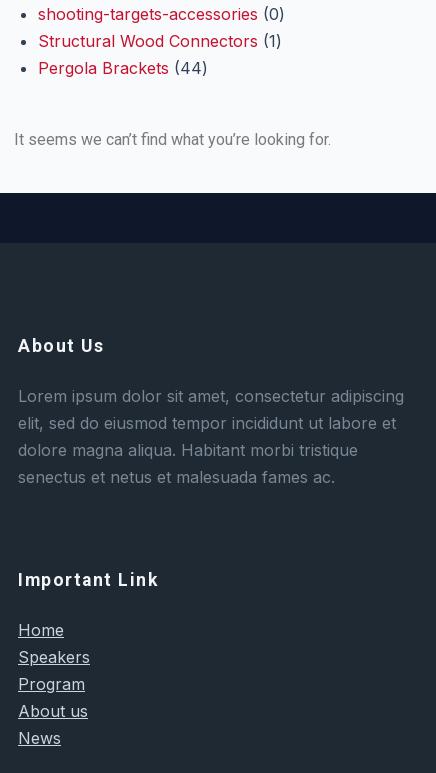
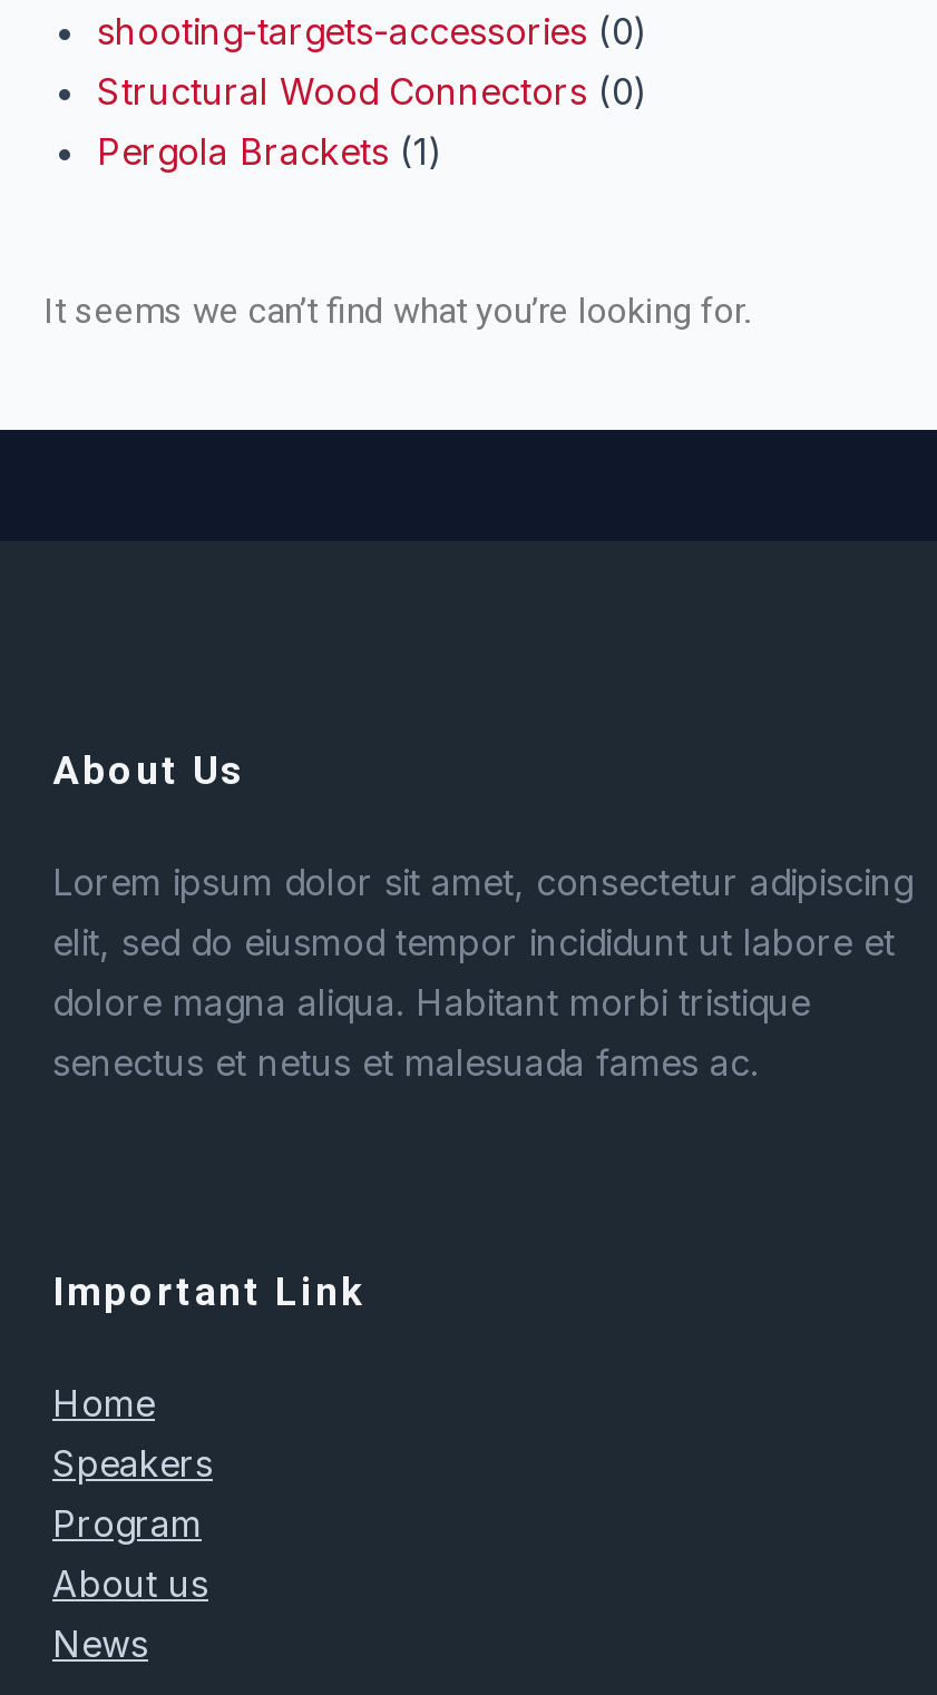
[38,31,276,51] Structural Wood Connectors 1 -> [97,69,634,114] Structural Wood Connectors 0
[38,58,202,78] Pergola Brackets 44 -> [97,129,429,174] Pergola Brackets 1

